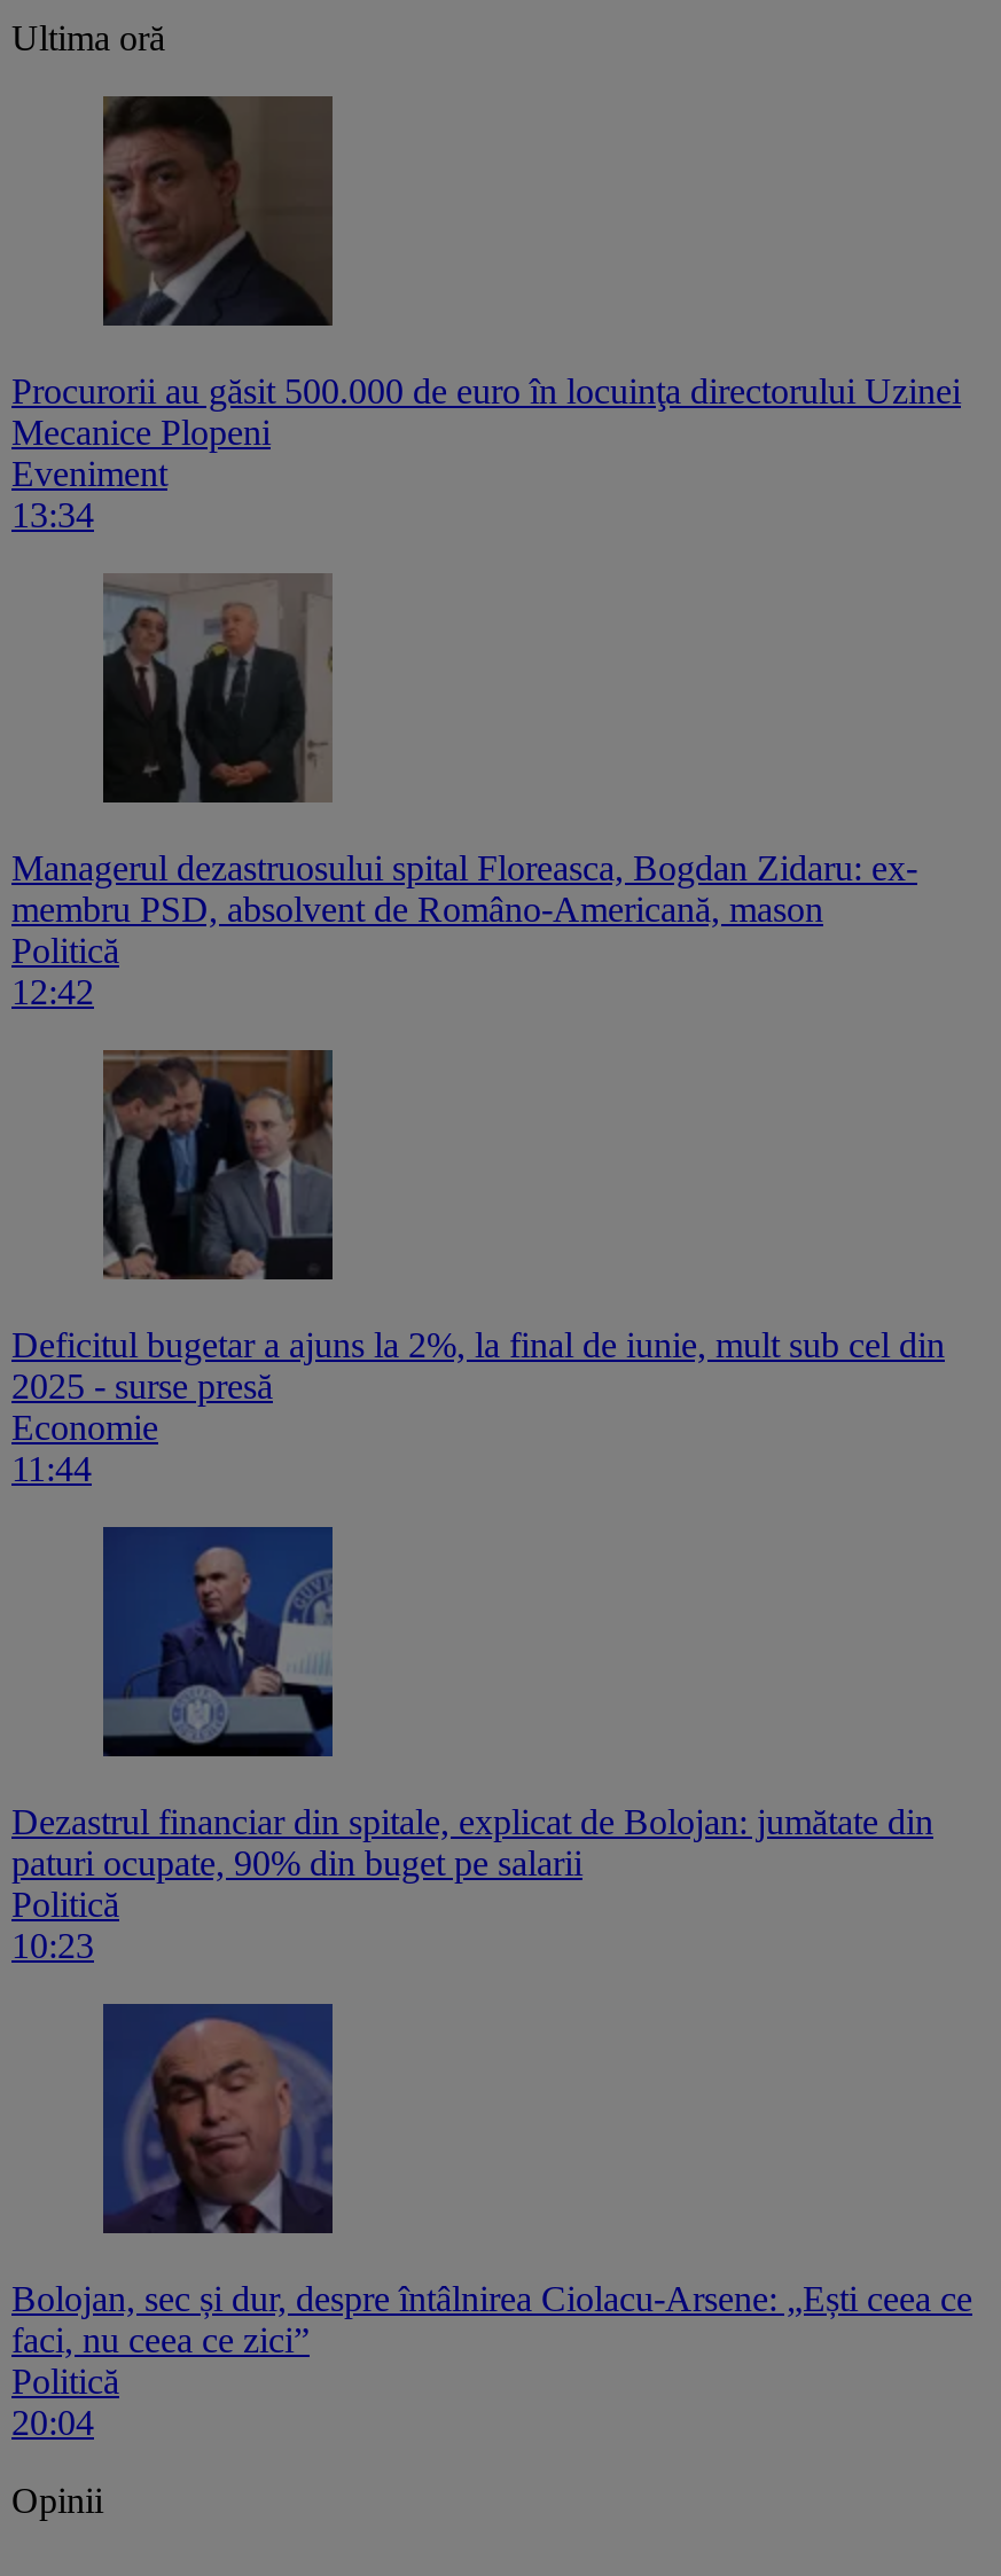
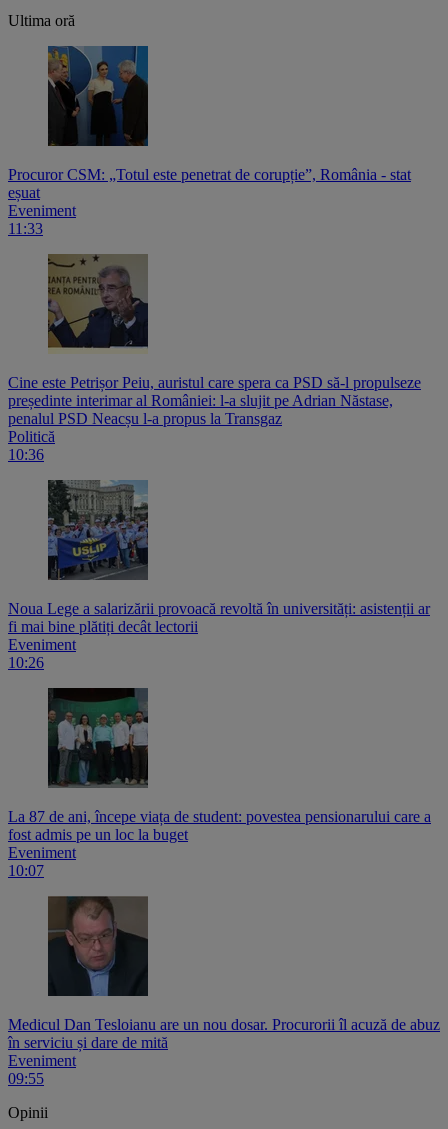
[11,94,961,451] [image] | Procurorii au găsit 500.000 de euro în locuinţa directorului Uzinei | Mecanice Plopeni -> [8,45,411,200] [image] | Procuror CSM: „Totul este penetrat de corupție”, România - stat | eșuat
[11,494,94,533] 13:34 -> [8,219,43,236] 11:33
[11,576,917,927] [image] | Managerul dezastruosului spital Floreasca, Bogdan Zidaru: ex- | membru PSD, absolvent de Româno-Americană, mason -> [8,254,421,426] [image] | Cine este Petrișor Peiu, auristul care spera ca PSD să-l propulseze | președinte interimar al României: l-a slujit pe Adrian Năstase, | penalul PSD Neacșu l-a propus la Transgaz
[11,971,94,1010] 12:42 -> [8,445,44,462] 10:36
[11,1048,945,1487] [image] | Deficitul bugetar a ajuns la 2%, la final de iunie, mult sub cel din | 2025 - surse presă | Economie | 11:44 -> [8,479,430,670] [image] | Noua Lege a salarizării provoacă revoltă în universități: asistenții ar | fi mai bine plătiți decât lectorii | Eveniment | 10:26
[11,1525,933,1964] [image] | Dezastrul financiar din spitale, explicat de Bolojan: jumătate din | paturi ocupate, 90% din buget pe salarii | Politică | 10:23 -> [8,687,431,878] [image] | La 87 de ani, începe viața de student: povestea pensionarului care a | fost admis pe un loc la buget | Eveniment | 10:07
[11,2002,972,2441] [image] | Bolojan, sec și dur, despre întâlnirea Ciolacu-Arsene: „Ești ceea ce | faci, nu ceea ce zici” | Politică | 20:04 -> [8,895,440,1086] [image] | Medicul Dan Tesloianu are un nou dosar. Procurorii îl acuză de abuz | în serviciu și dare de mită | Eveniment | 09:55

